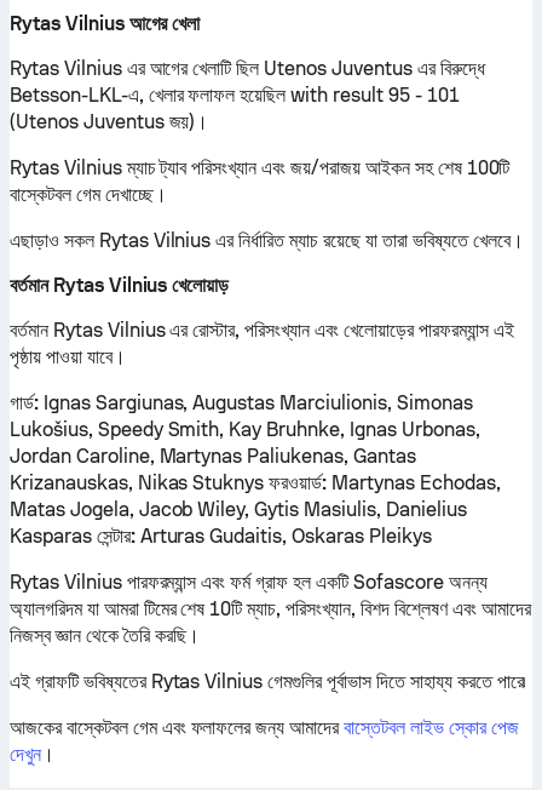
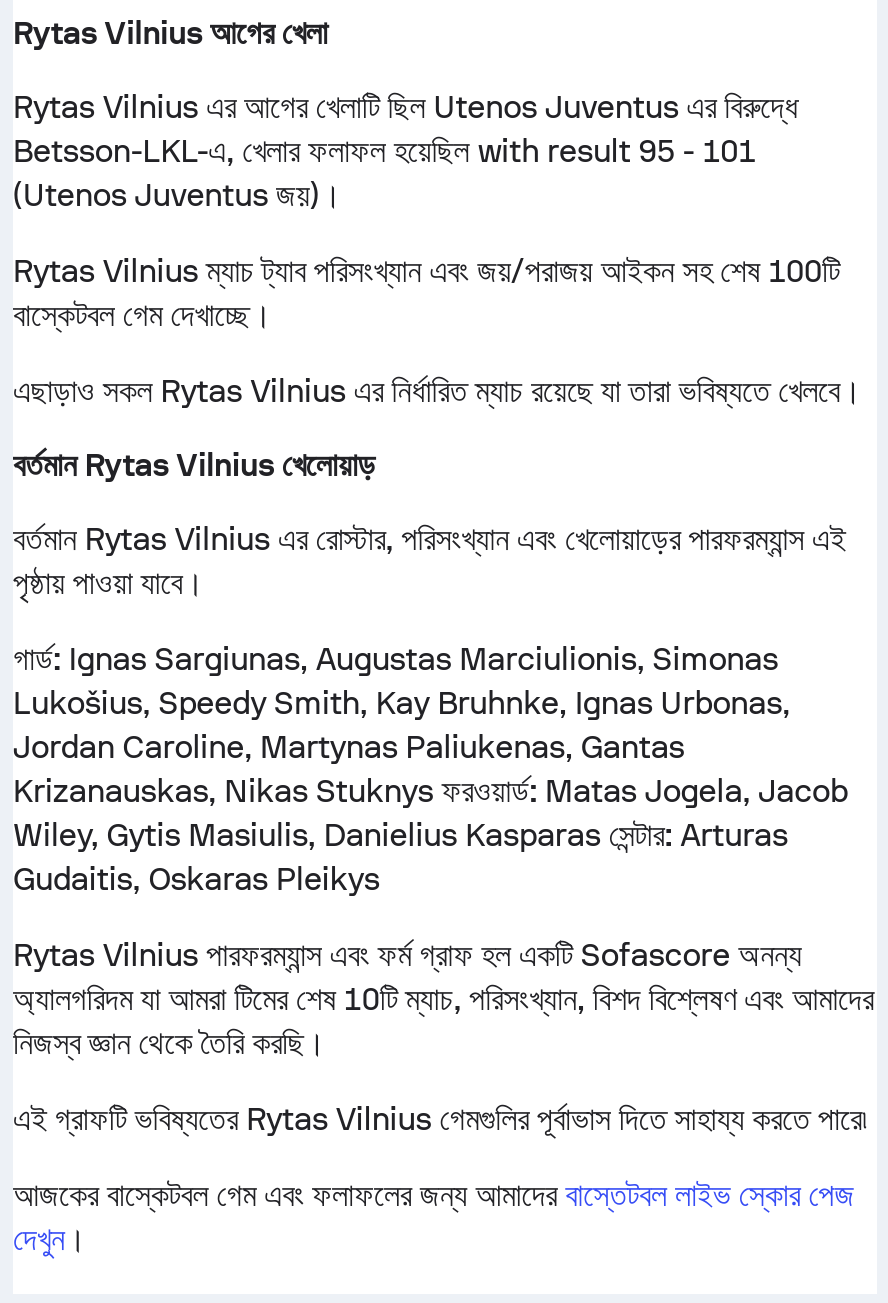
[10,471,500,548] Krizanauskas, Nikas Stuknys ফরওয়ার্ড: Martynas Echodas, | Matas Jogela, Jacob Wiley, Gytis Masiulis, Danielius | Kasparas সেন্টার: Arturas Gudaitis, Oskaras Pleikys -> [13,772,848,898] Krizanauskas, Nikas Stuknys ফরওয়ার্ড: Matas Jogela, Jacob | Wiley, Gytis Masiulis, Danielius Kasparas সেন্টার: Arturas | Gudaitis, Oskaras Pleikys

